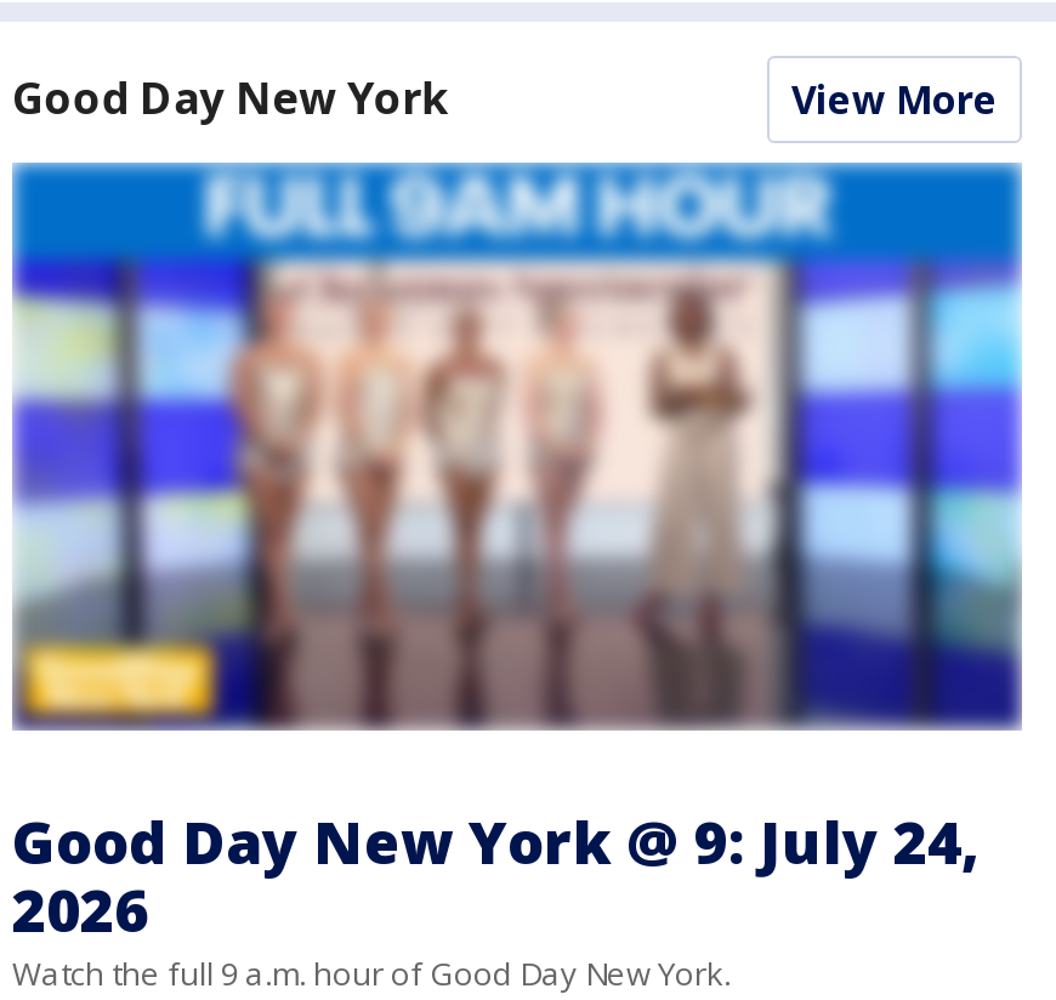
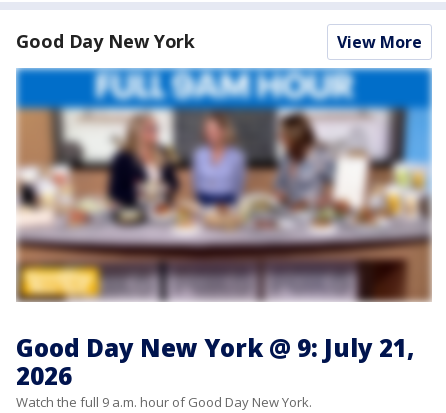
[12,250,1022,882] [image] | Good Day New York @ 9: July 24, -> [16,104,432,364] [image] | Good Day New York @ 9: July 21,

